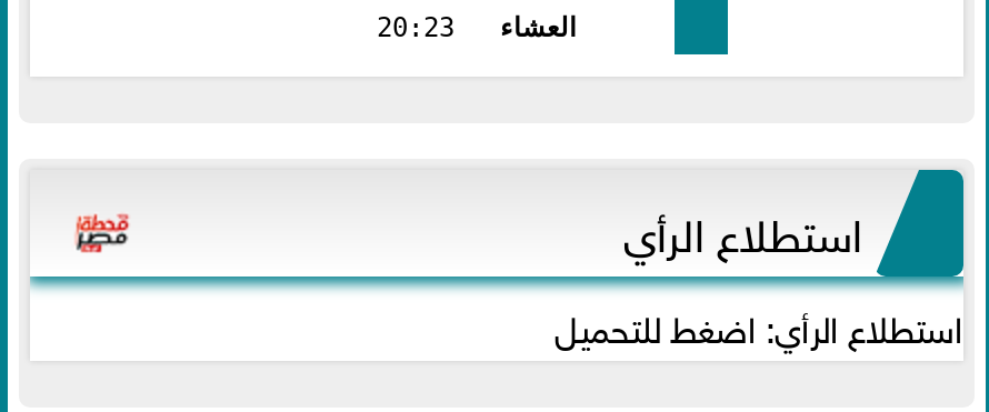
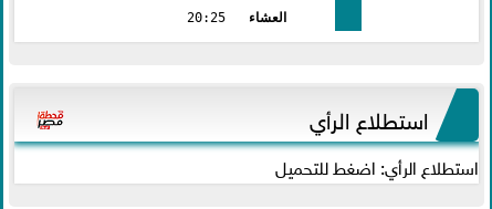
[377,12,576,44] العشاء 20:23 -> [187,10,286,26] العشاء 20:25

